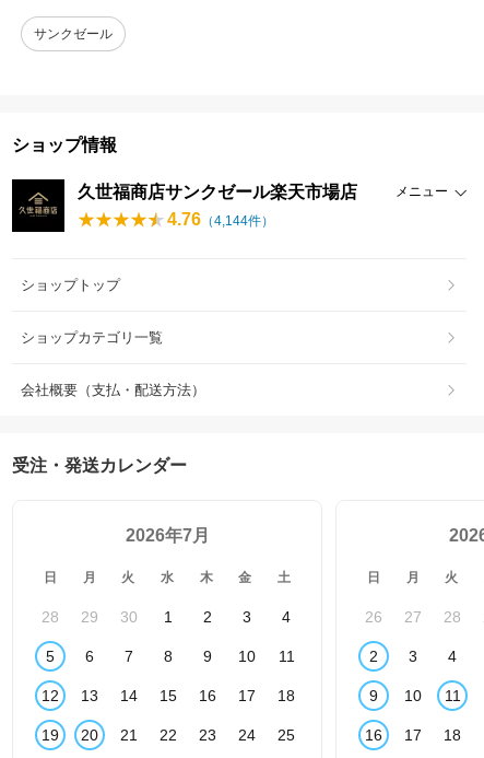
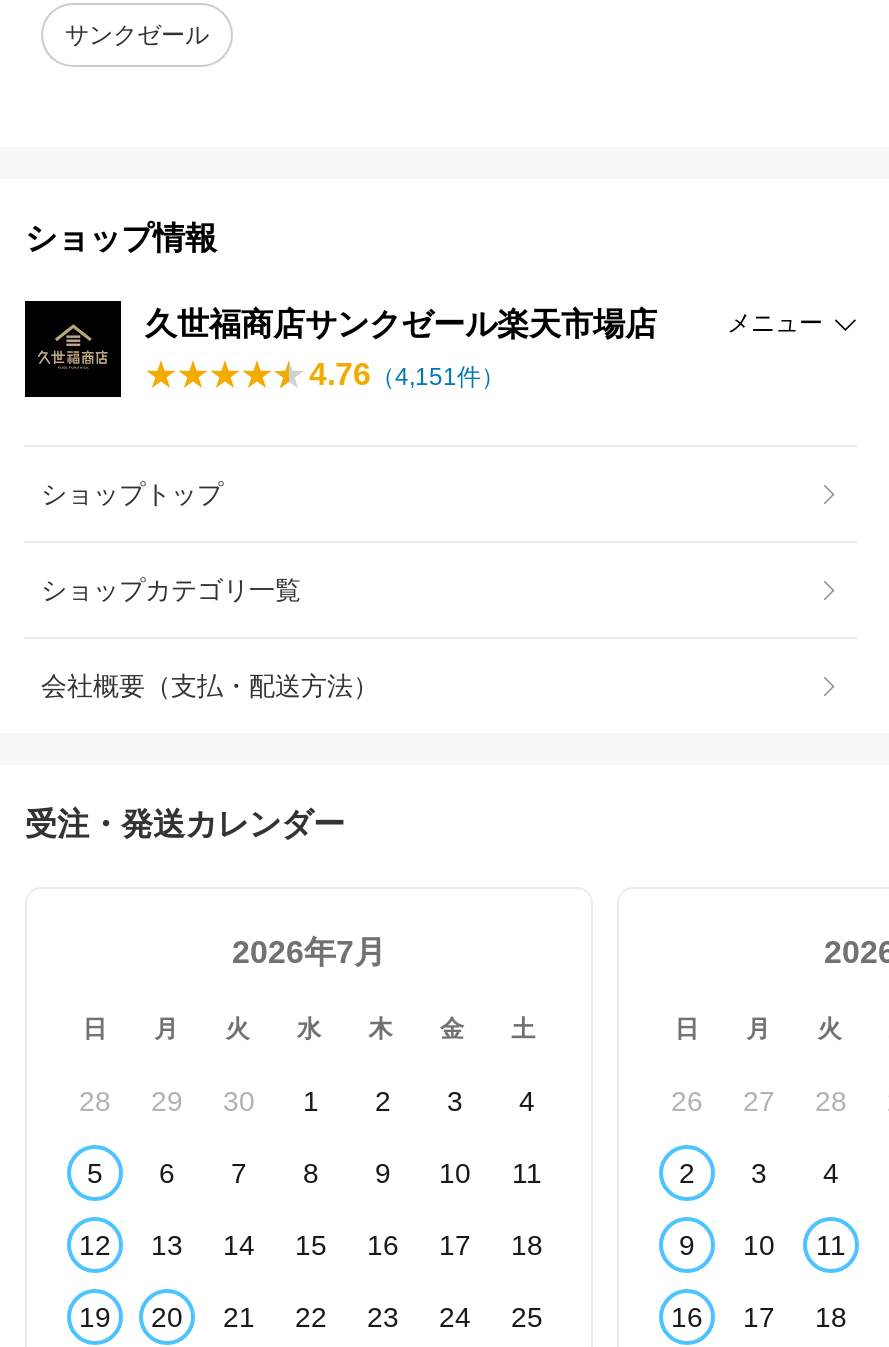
[167,210,274,229] 4.76（4,144件） -> [309,357,505,391] 4.76（4,151件）

